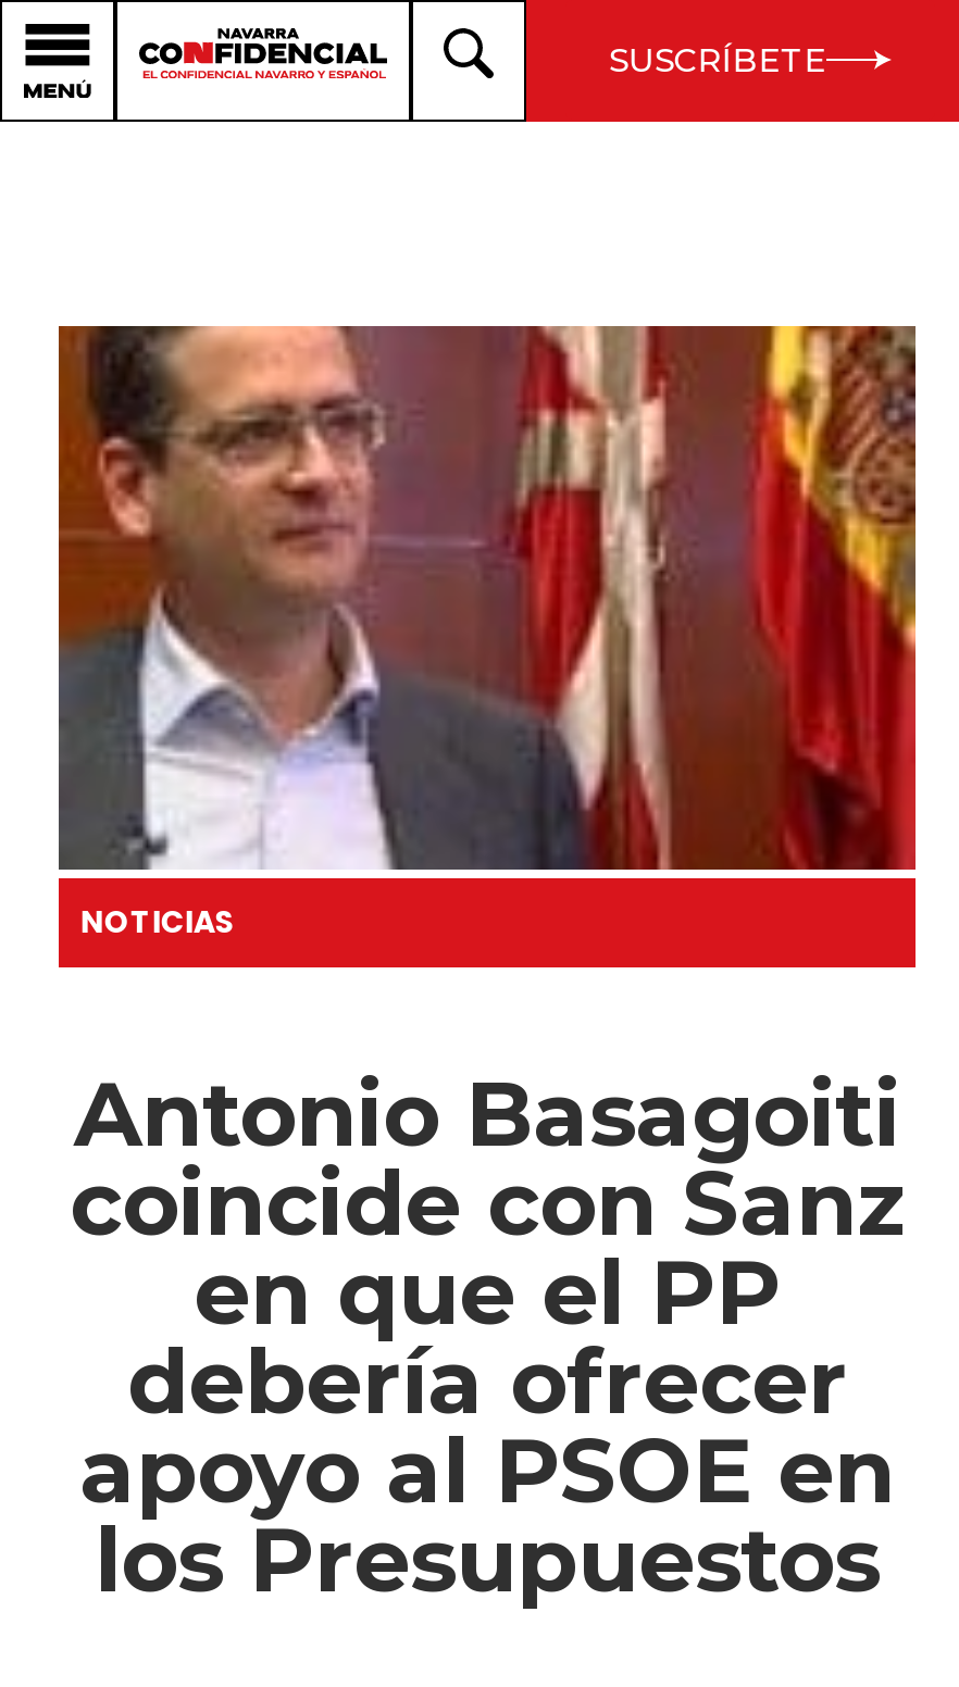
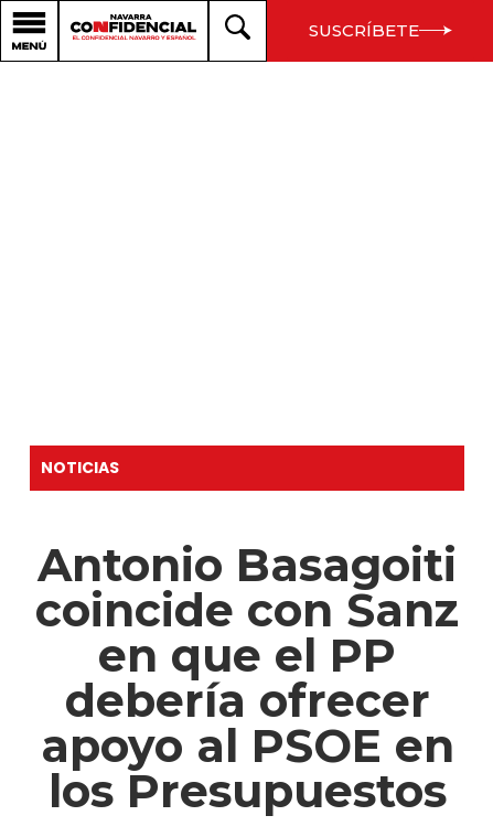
[57,324,918,872] [image] -> none

